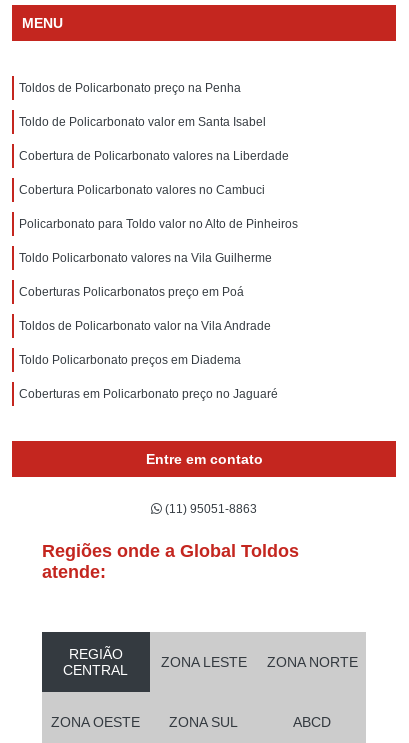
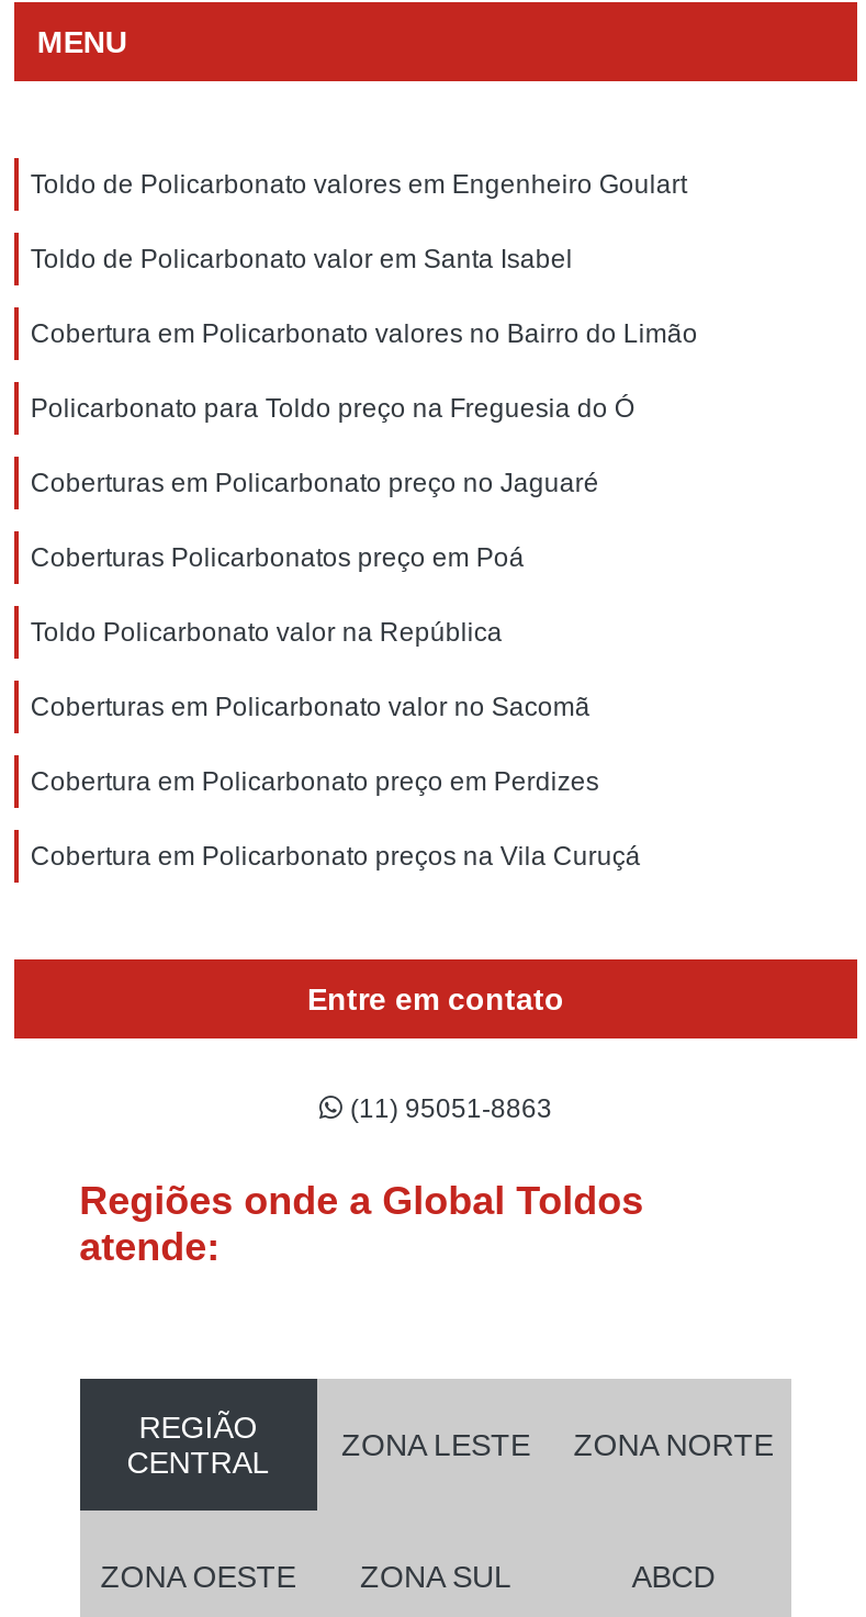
[19,81,241,95] Toldos de Policarbonato preço na Penha -> [31,169,687,199] Toldo de Policarbonato valores em Engenheiro Goulart
[19,149,298,265] Cobertura de Policarbonato valores na Liberdade | Cobertura Policarbonato valores no Cambuci | Policarbonato para Toldo valor no Alto de Pinheiros | Toldo Policarbonato valores na Vila Guilherme -> [31,318,698,423] Cobertura em Policarbonato valores no Bairro do Limão | Policarbonato para Toldo preço na Freguesia do Ó
moved [19,285,244,299] -> [31,542,524,573]: Coberturas Policarbonatos preço em Poá
[19,319,271,367] Toldos de Policarbonato valor na Vila Andrade | Toldo Policarbonato preços em Diadema -> [31,617,641,871] Toldo Policarbonato valor na República | Coberturas em Policarbonato valor no Sacomã | Cobertura em Policarbonato preço em Perdizes | Cobertura em Policarbonato preços na Vila Curuçá
moved [19,387,278,401] -> [31,467,599,498]: Coberturas em Policarbonato preço no Jaguaré

